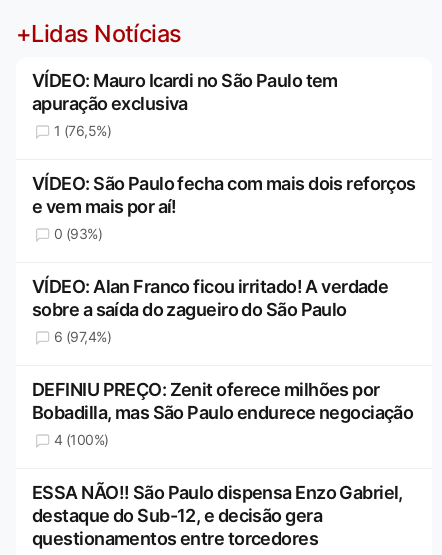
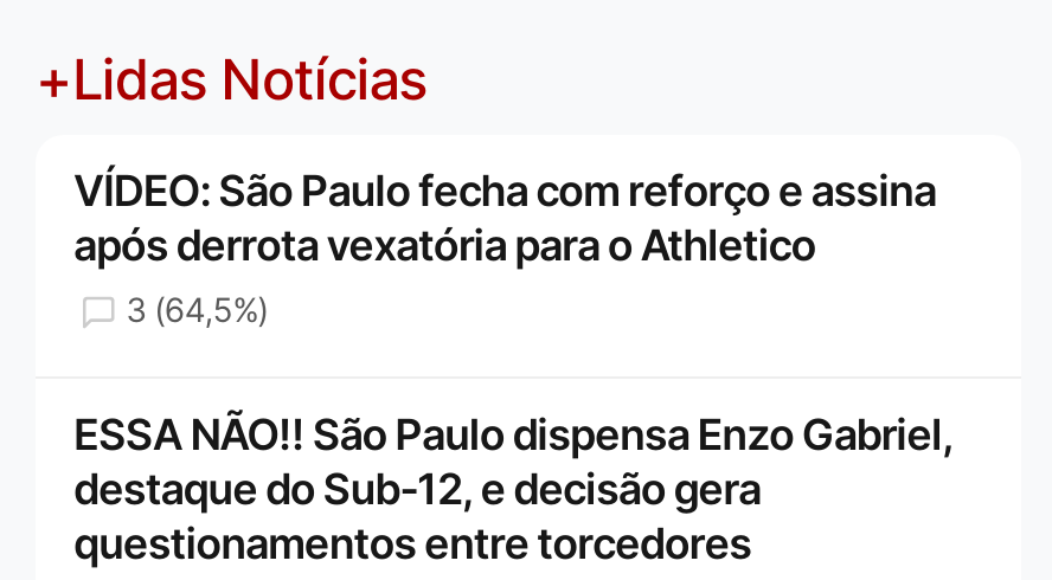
[32,70,416,448] VÍDEO: Mauro Icardi no São Paulo tem | apuração exclusiva | 1 (76,5%) | VÍDEO: São Paulo fecha com mais dois reforços | e vem mais por aí! | 0 (93%) | VÍDEO: Alan Franco ficou irritado! A verdade | sobre a saída do zagueiro do São Paulo | 6 (97,4%) | DEFINIU PREÇO: Zenit oferece milhões por | Bobadilla, mas São Paulo endurece negociação | 4 (100%) -> [73,166,936,329] VÍDEO: São Paulo fecha com reforço e assina | após derrota vexatória para o Athletico | 3 (64,5%)

